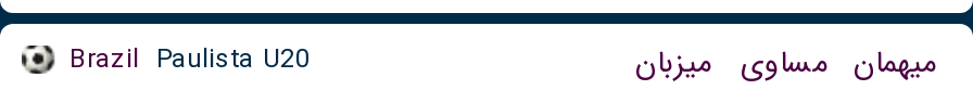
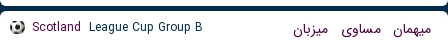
[69,39,311,80] Brazil Paulista U20 -> [32,18,203,37] Scotland League Cup Group B

